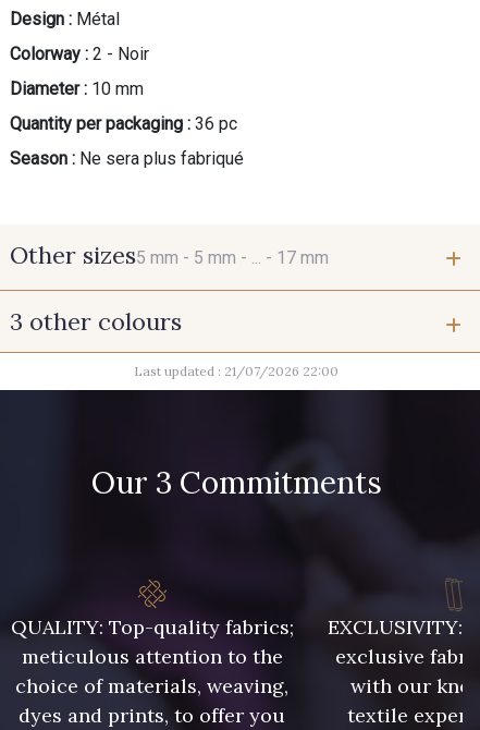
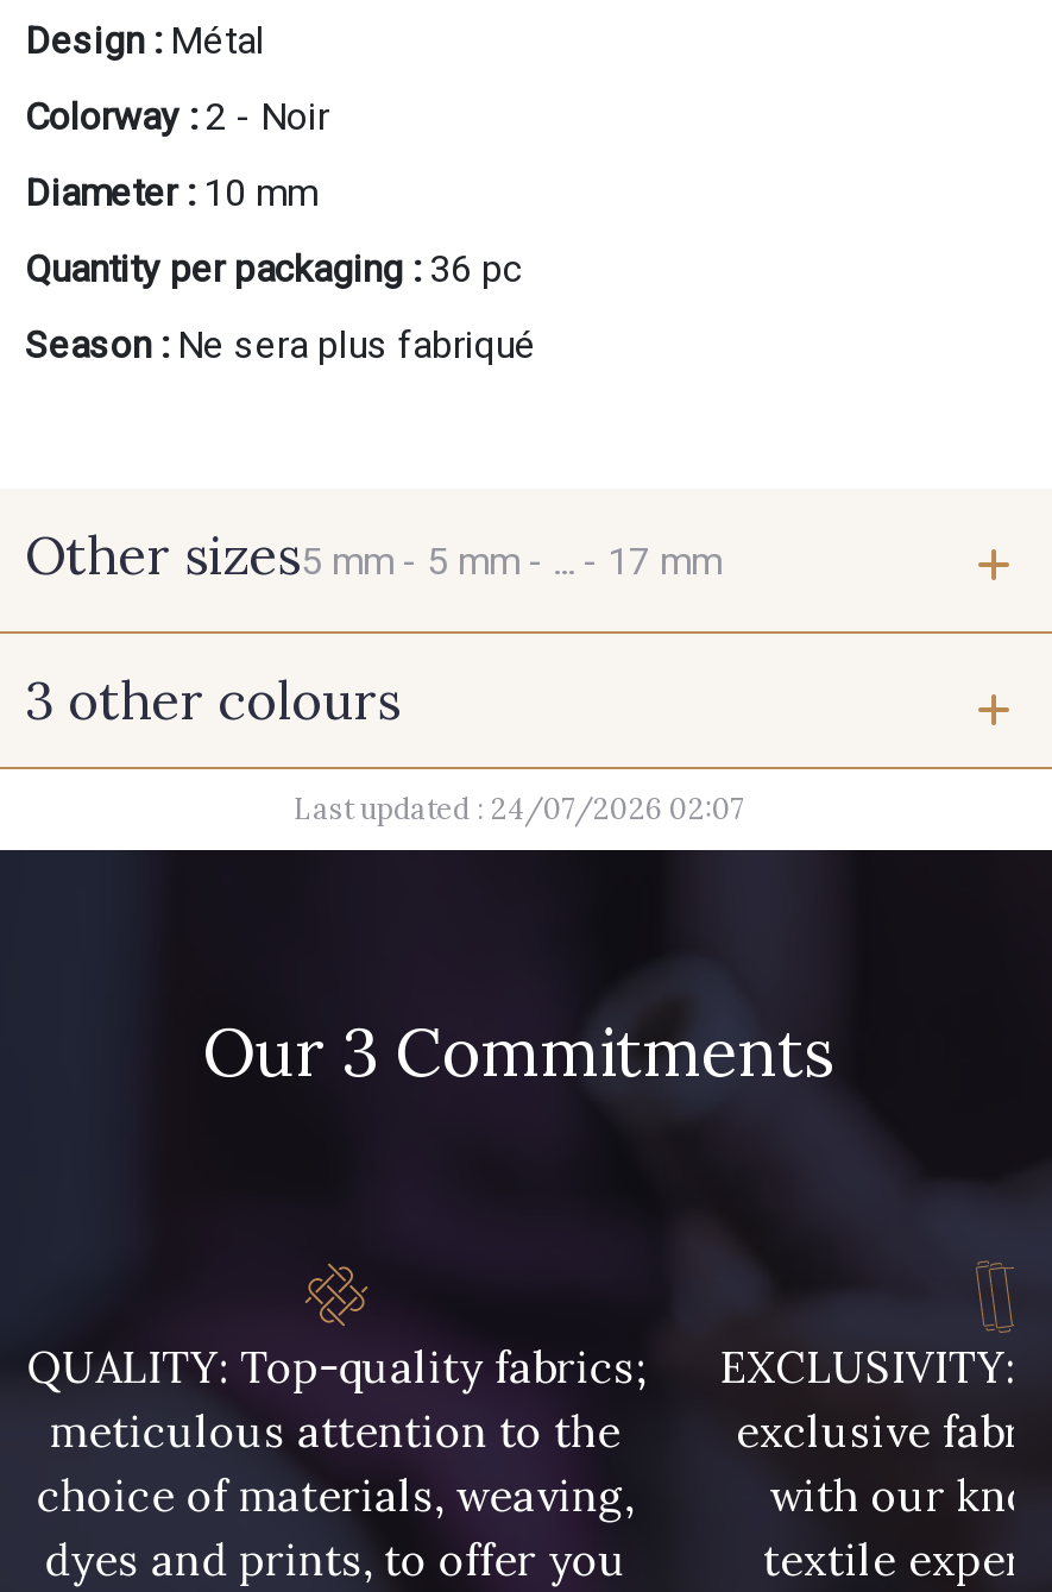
[134,363,339,379] Last updated : 21/07/2026 22:00 -> [294,791,745,826] Last updated : 24/07/2026 02:07

